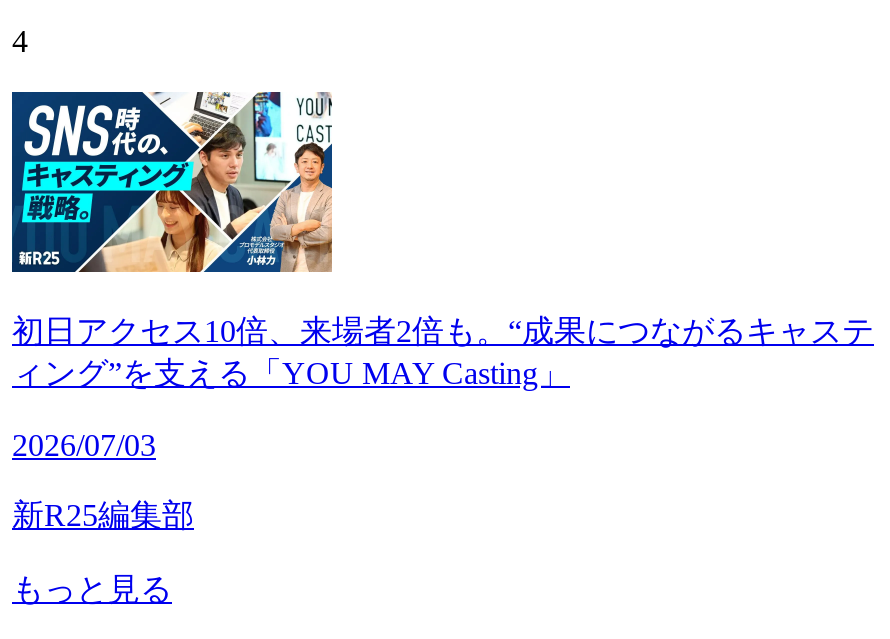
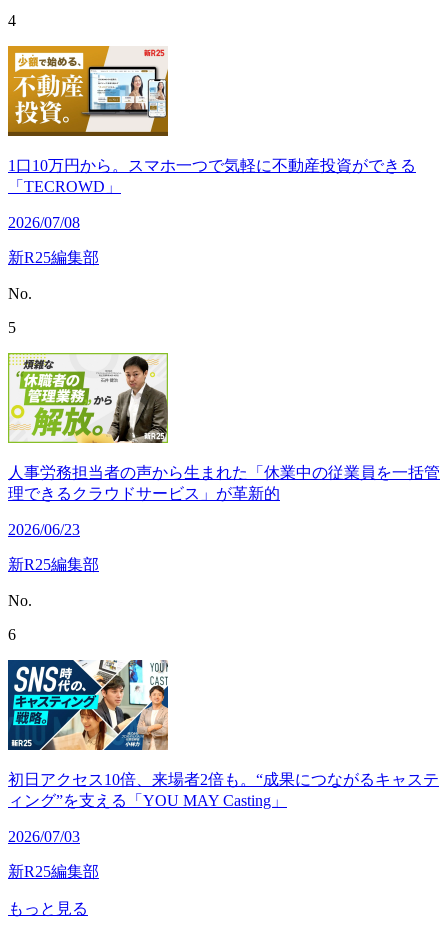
none -> [7,45,416,336] [image] | 1口10万円から。スマホ一つで気軽に不動産投資ができる | 「TECROWD」 | 2026/07/08 | 新R25編集部 | No. | 5
none -> [7,352,440,643] [image] | 人事労務担当者の声から生まれた「休業中の従業員を一括管 | 理できるクラウドサービス」が革新的 | 2026/06/23 | 新R25編集部 | No. | 6

